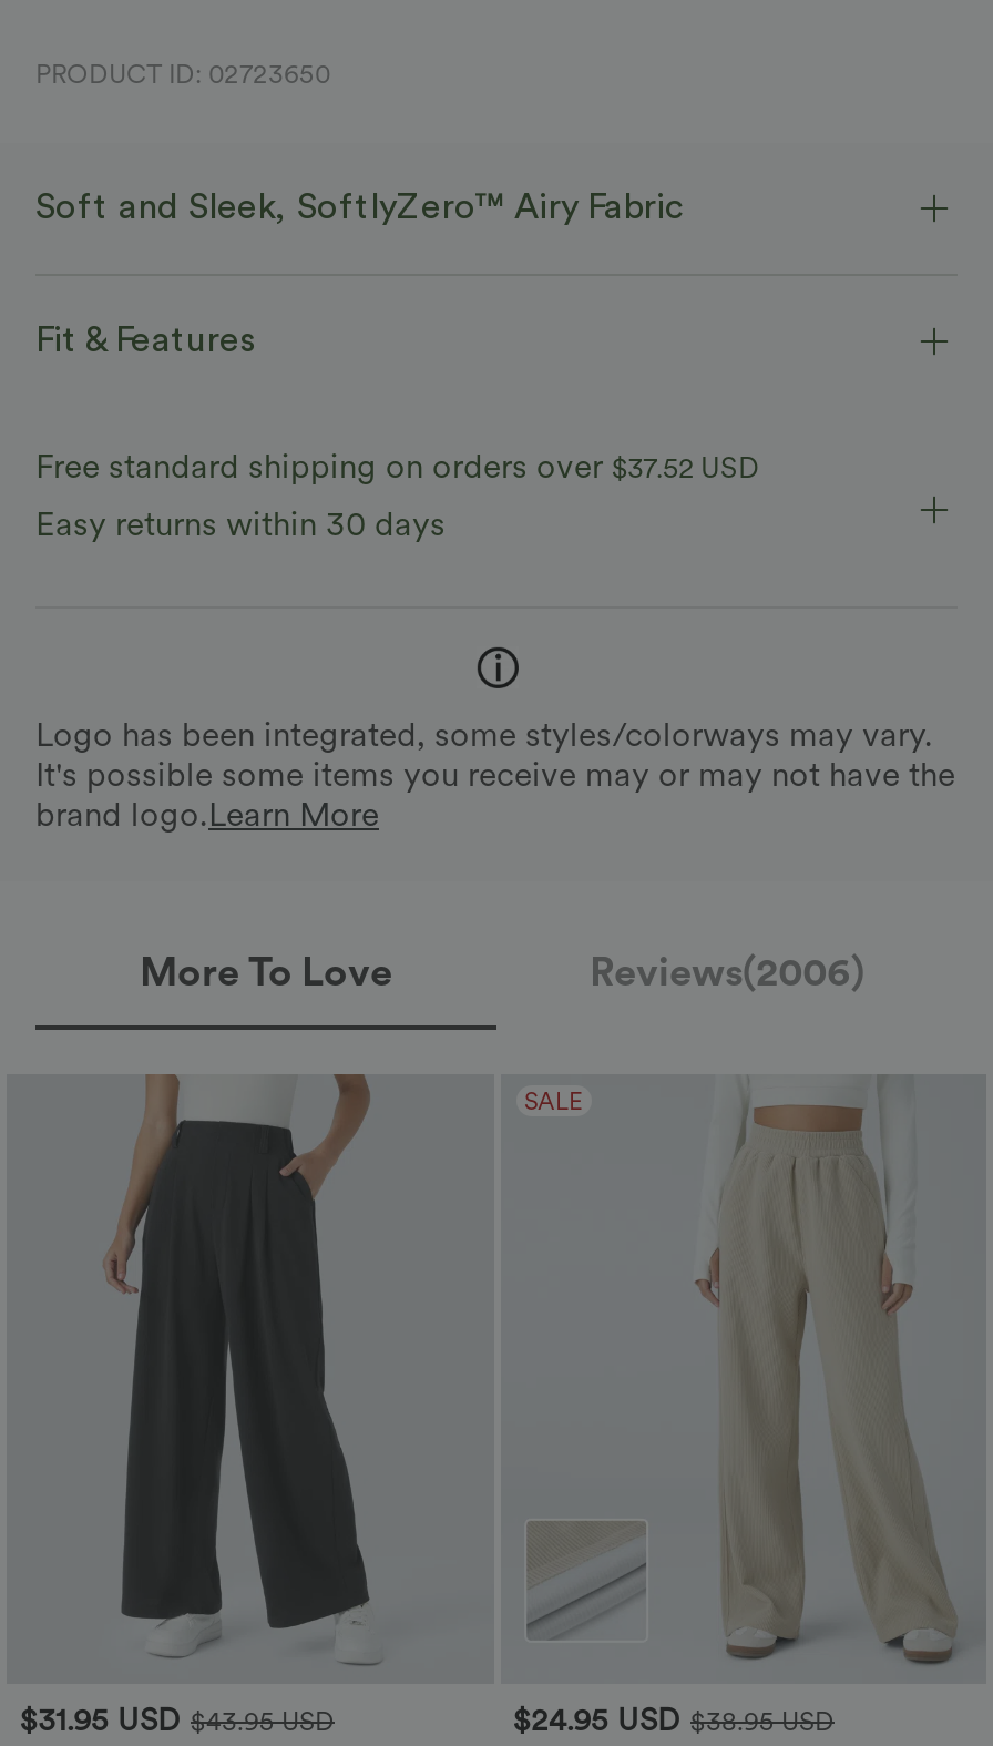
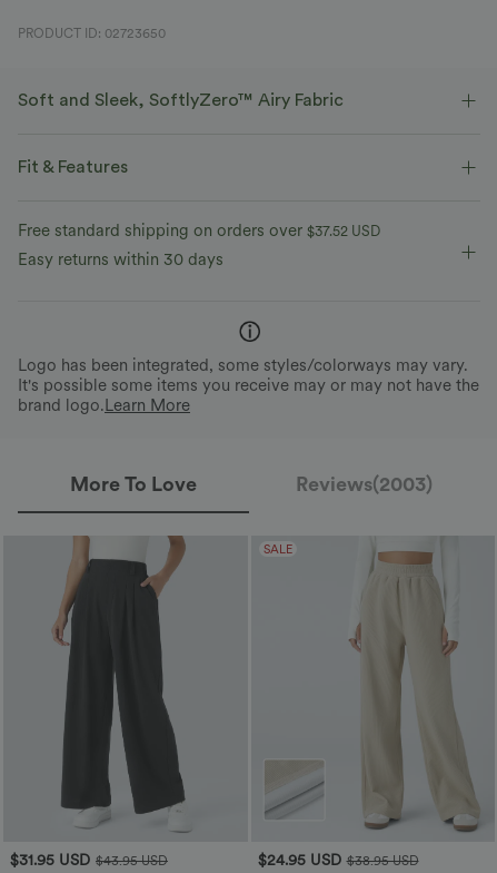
[590,949,864,995] Reviews(2006) -> [296,473,433,496] Reviews(2003)

